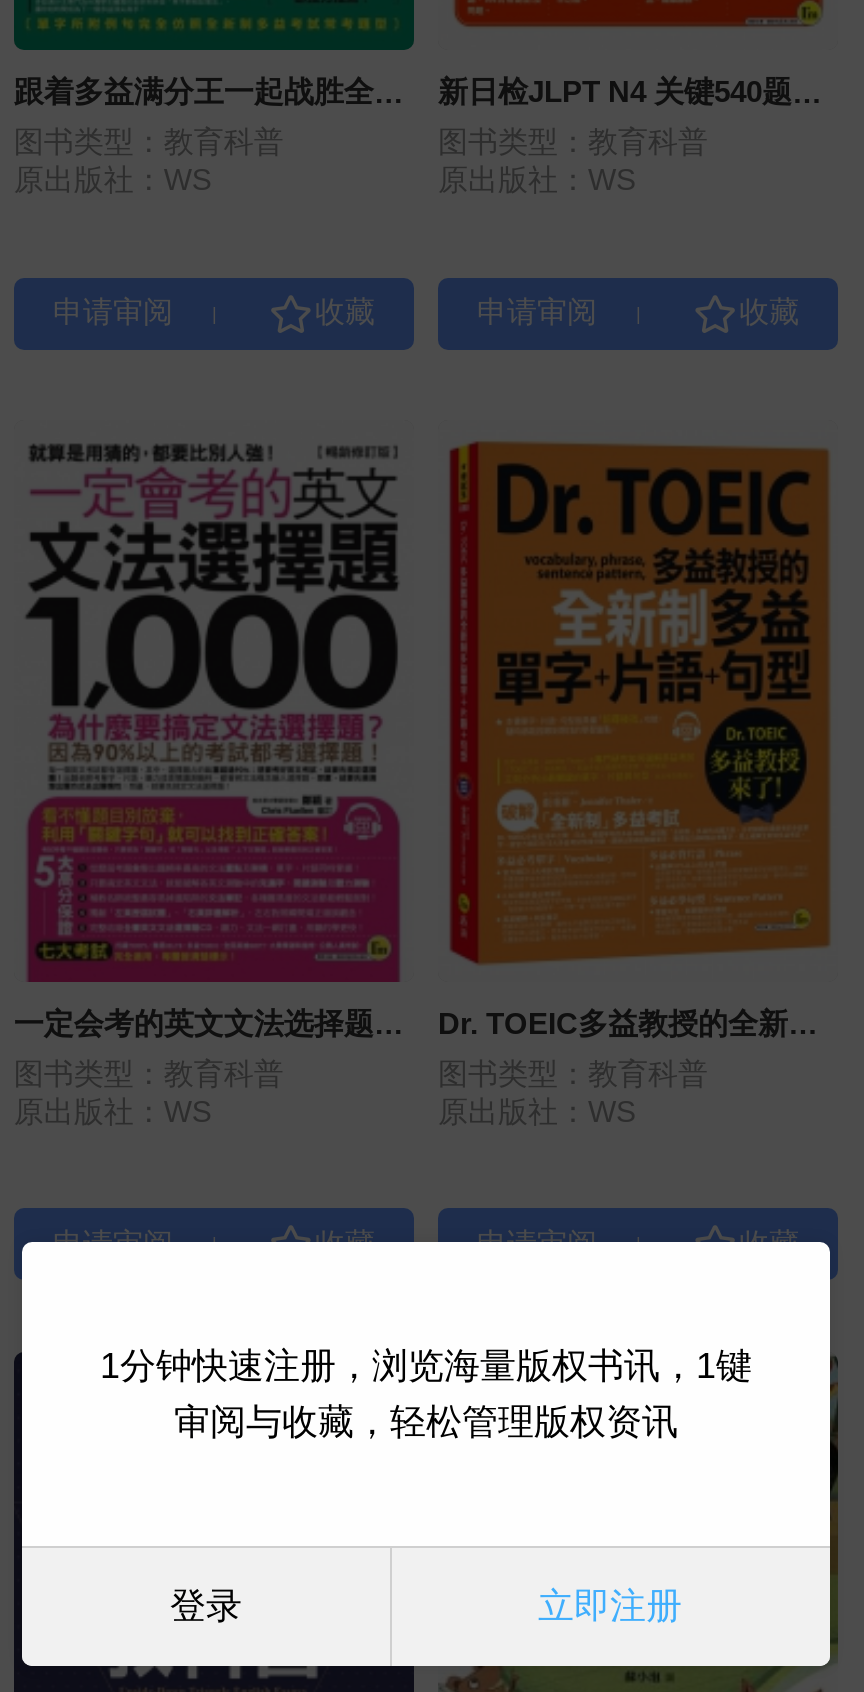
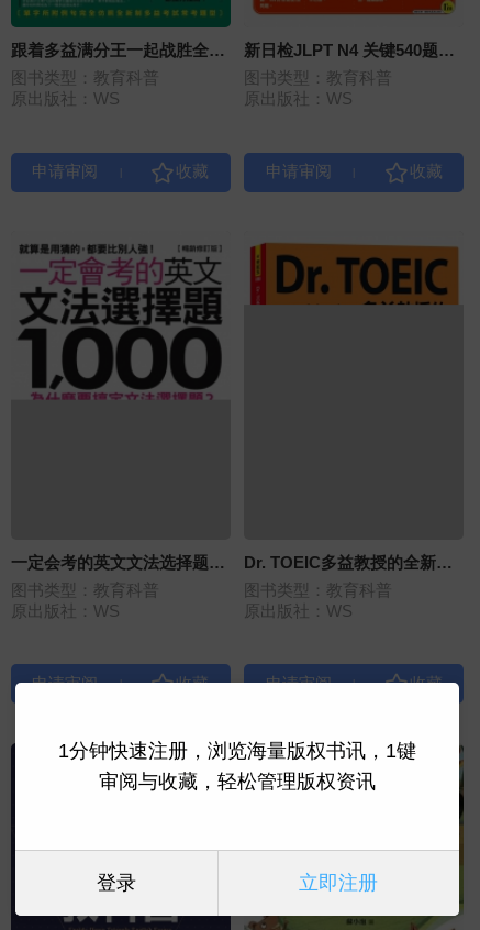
[450,556,828,962] [image] -> none
[28,798,398,982] [image] -> none

